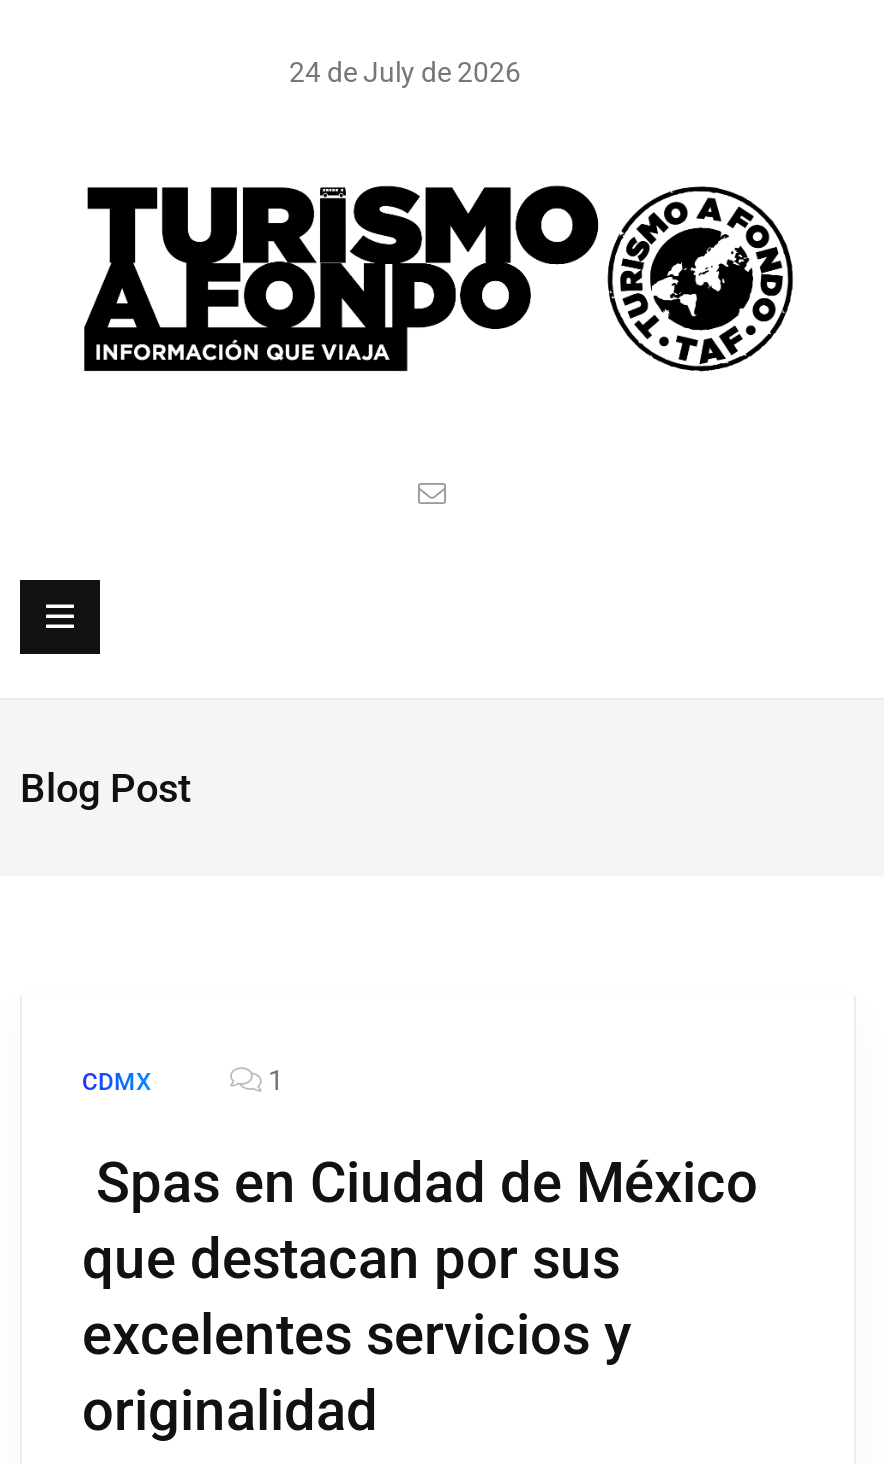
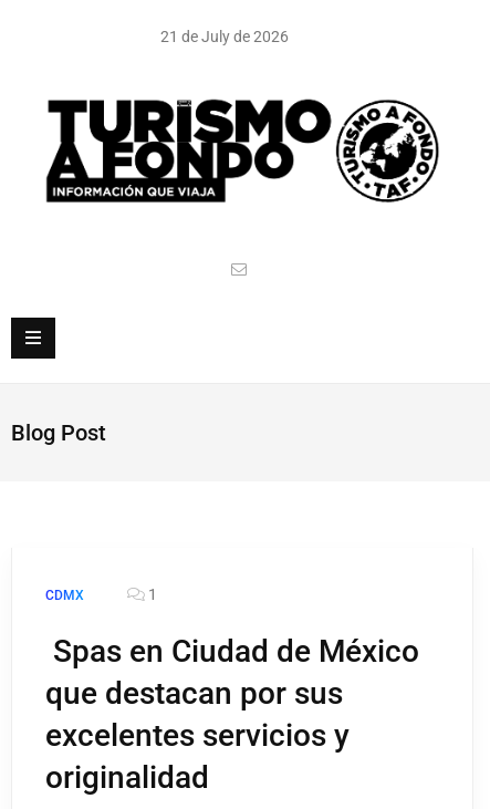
[289,56,521,88] 24 de July de 2026 -> [160,28,288,45] 21 de July de 2026

